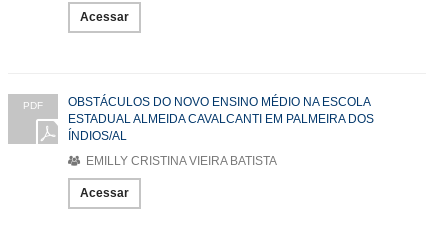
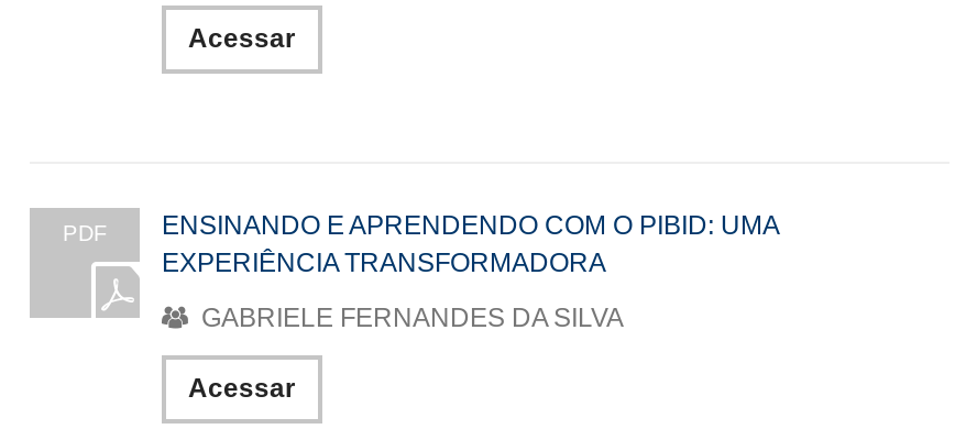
[68,95,374,143] OBSTÁCULOS DO NOVO ENSINO MÉDIO NA ESCOLA | ESTADUAL ALMEIDA CAVALCANTI EM PALMEIRA DOS | ÍNDIOS/AL -> [162,209,778,277] ENSINANDO E APRENDENDO COM O PIBID: UMA | EXPERIÊNCIA TRANSFORMADORA
[83,154,277,168] EMILLY CRISTINA VIEIRA BATISTA -> [195,302,624,332] GABRIELE FERNANDES DA SILVA

